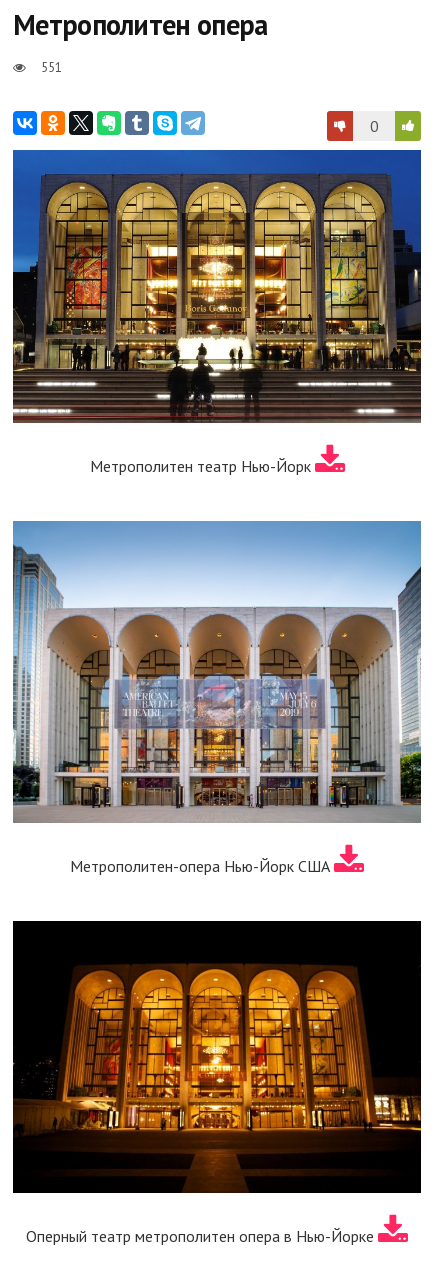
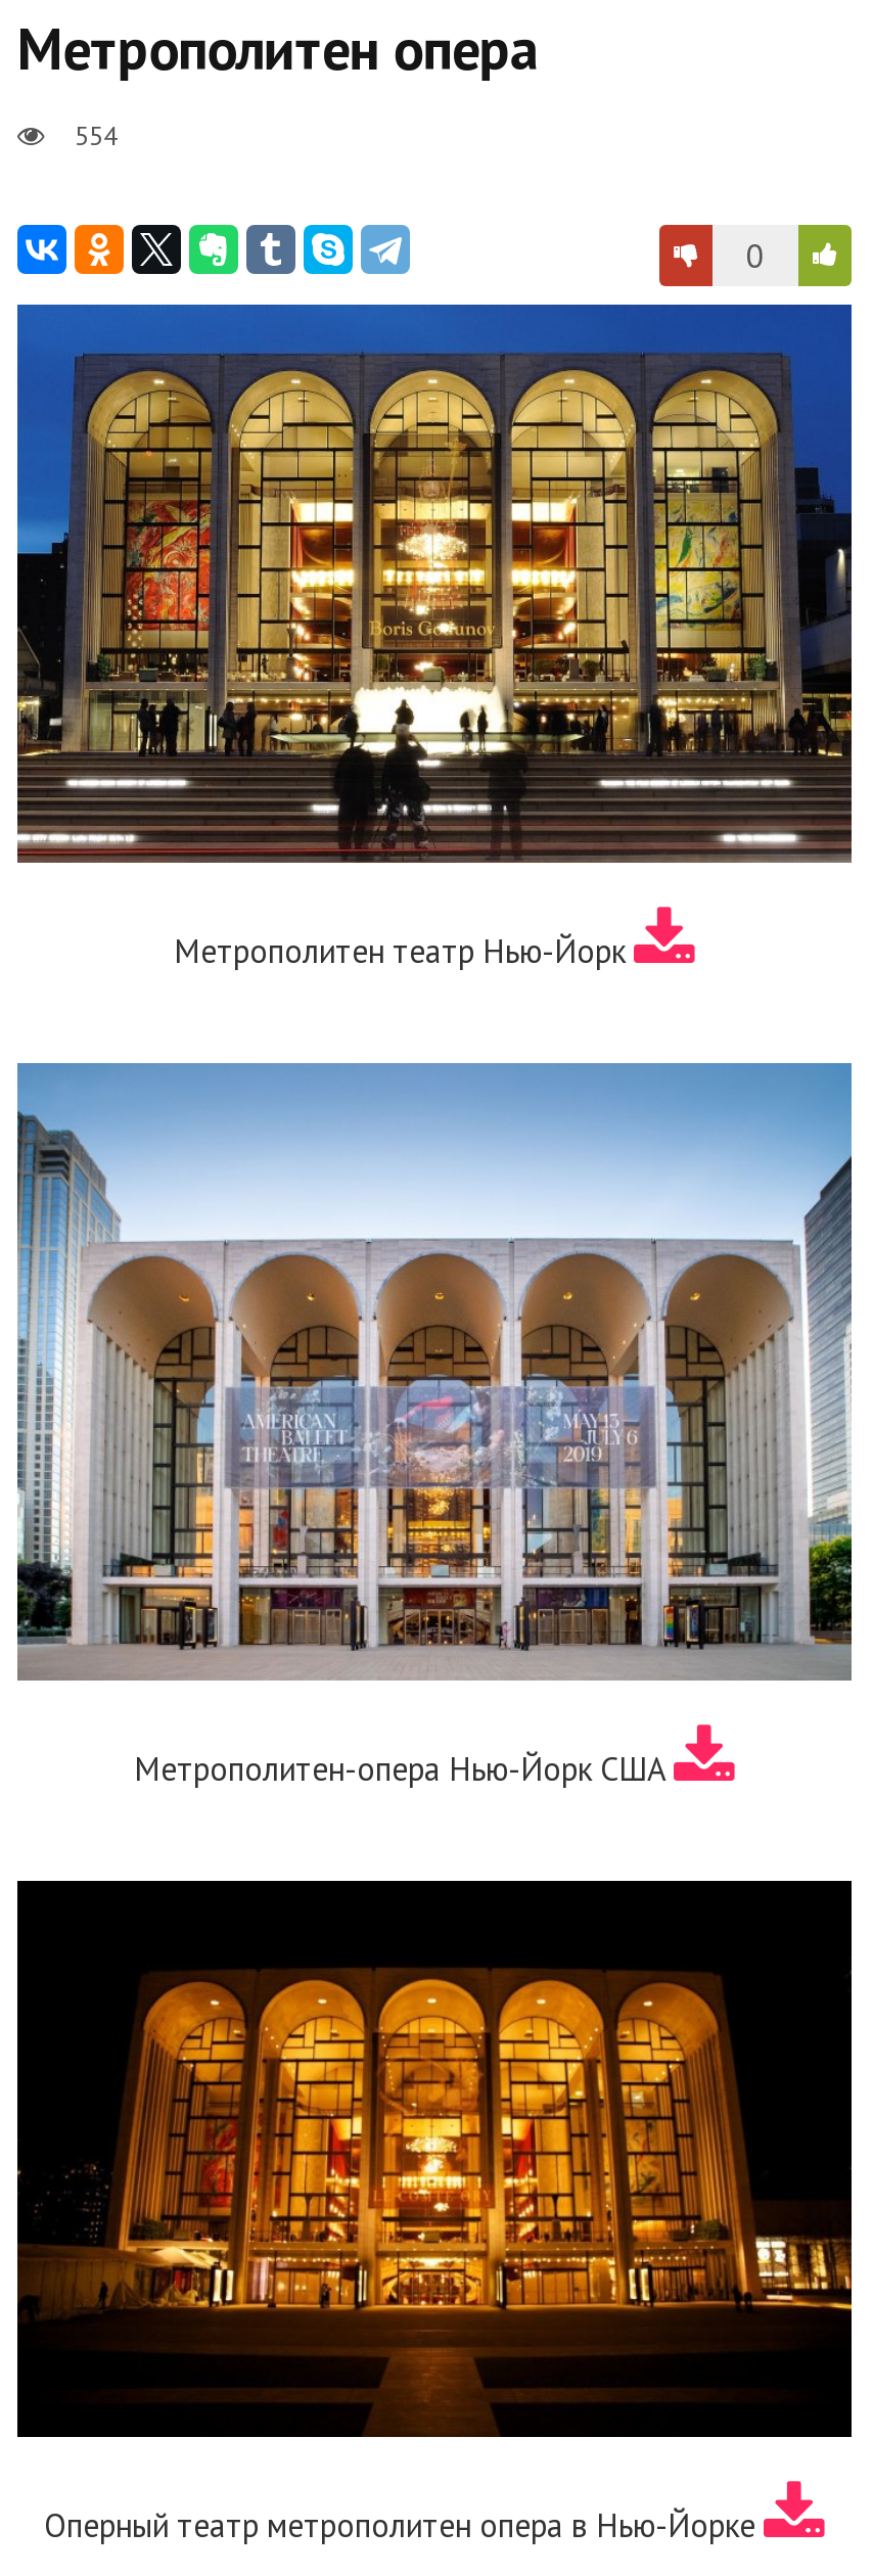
[38,59,62,76] 551 -> [68,119,118,153] 554

